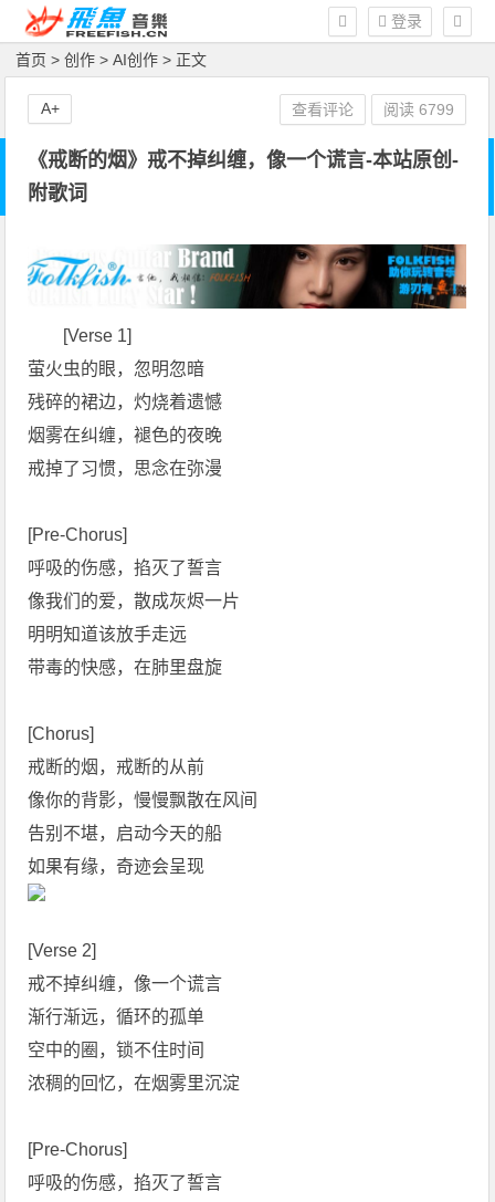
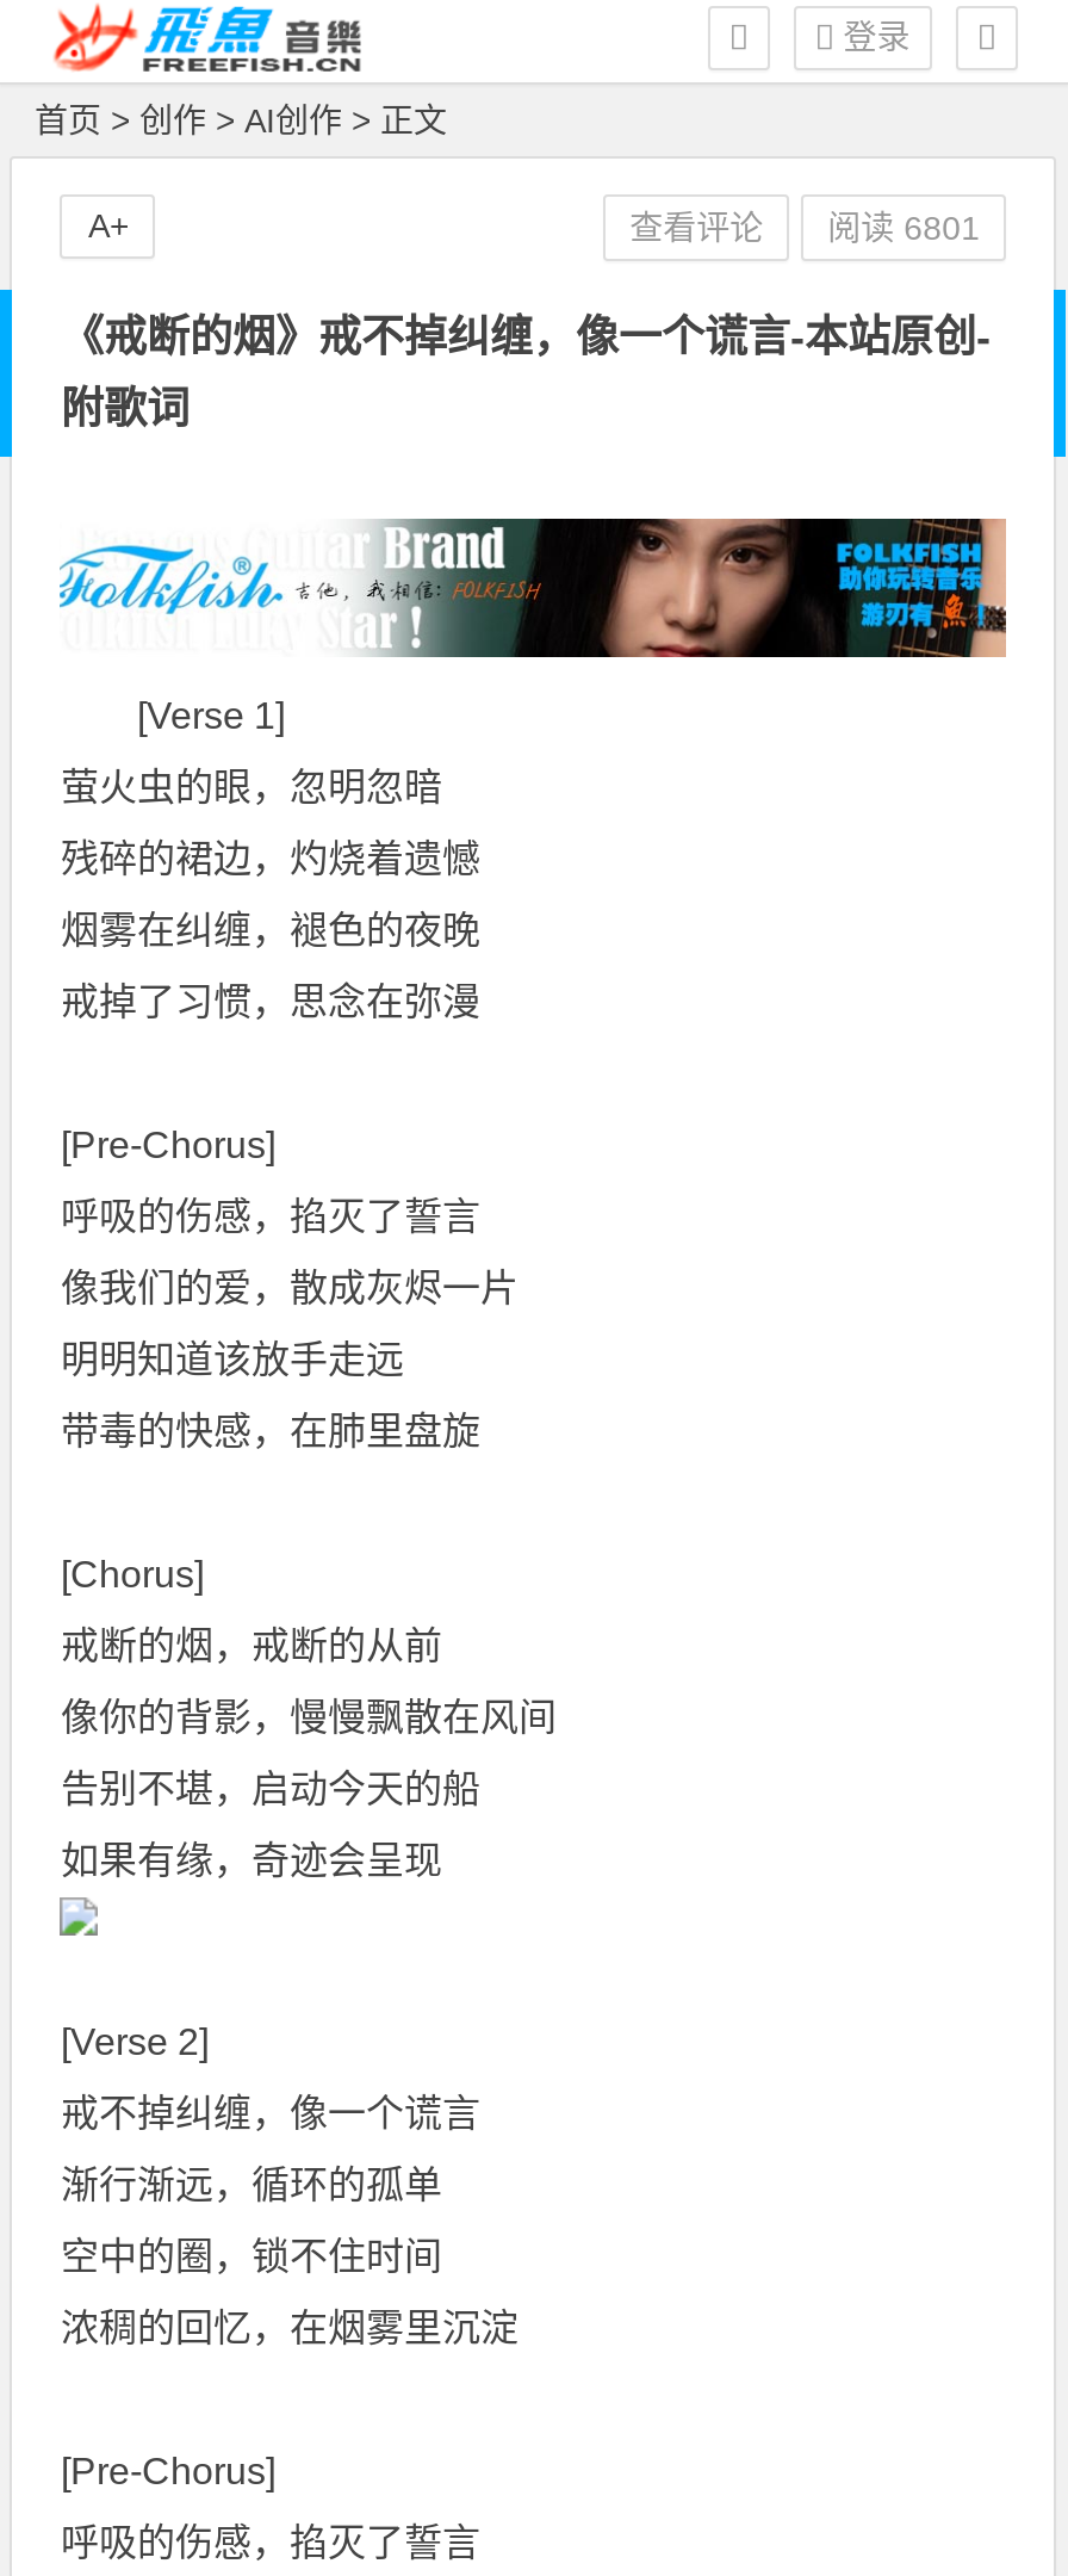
[292,101,454,118] 查看评论 阅读6799 -> [630,209,980,247] 查看评论 阅读6801

